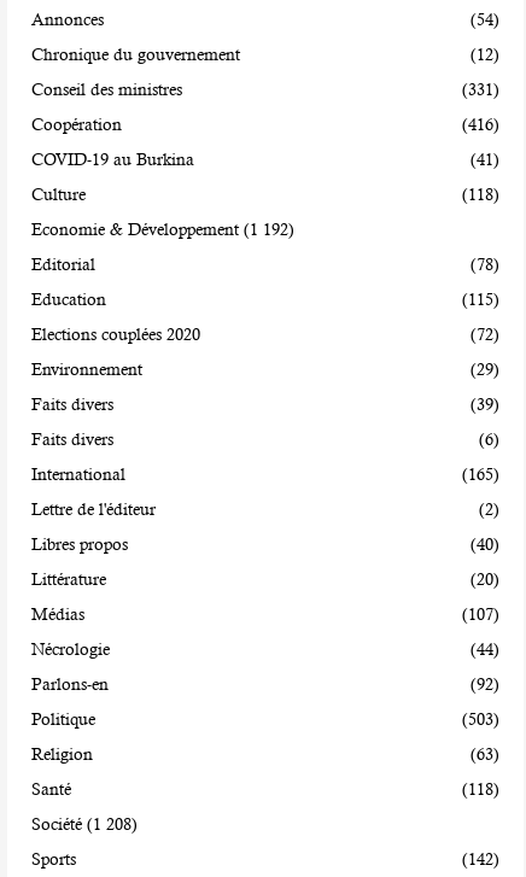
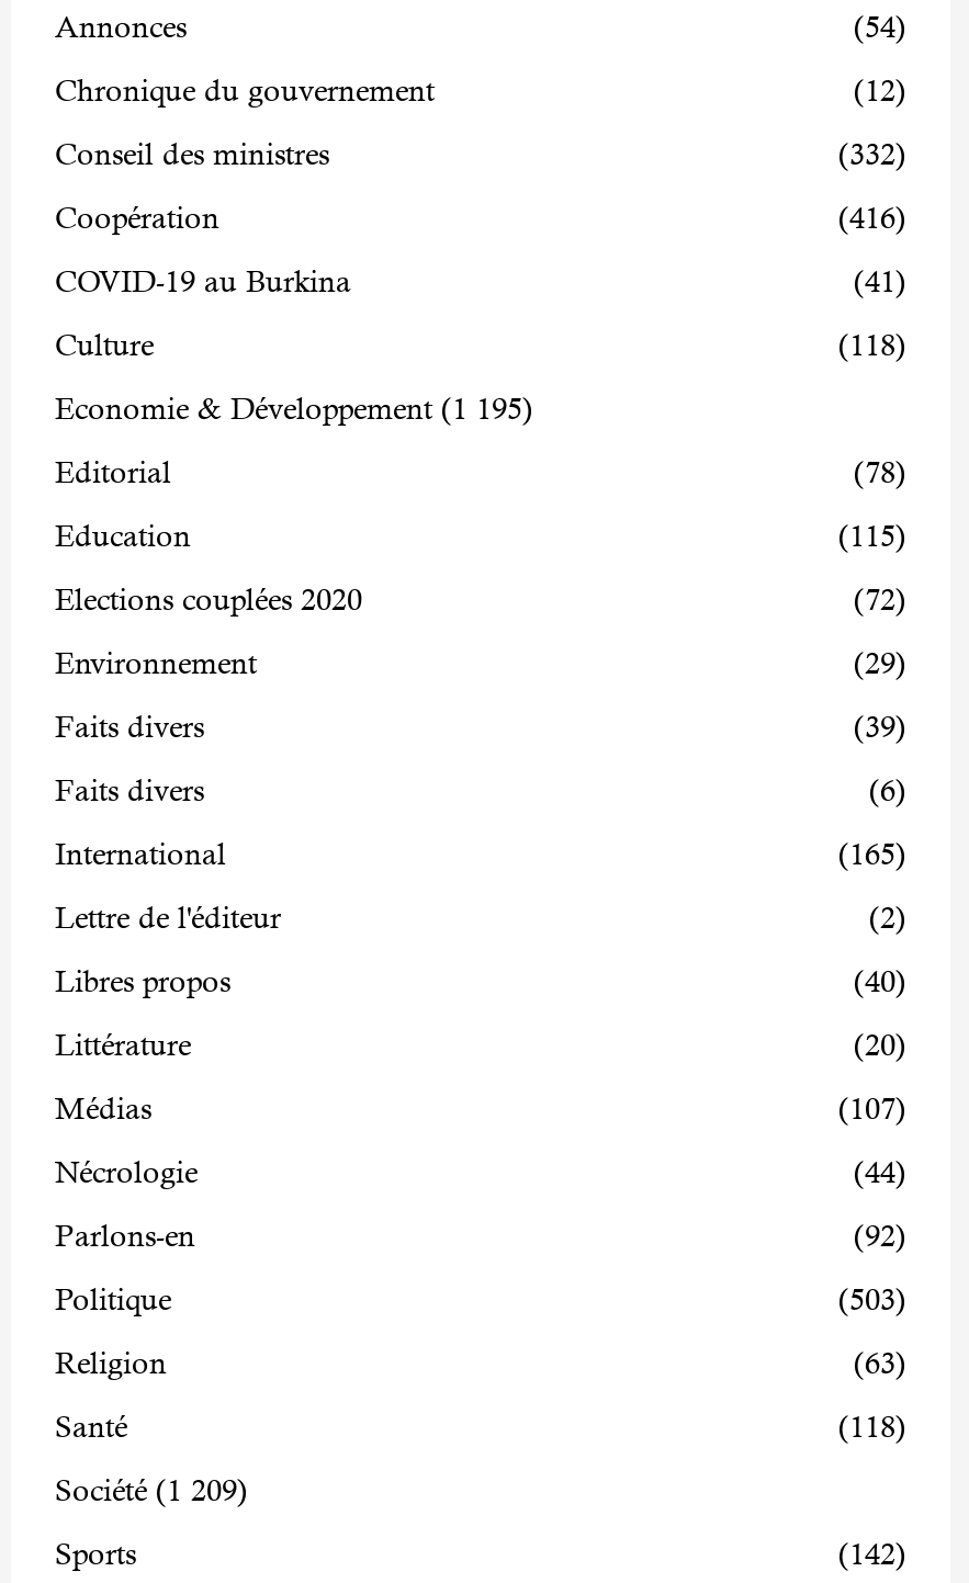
[462,80,499,99] (331) -> [838,136,906,172] (332)
[31,220,294,239] Economie & Développement (1 192) -> [55,391,533,426] Economie & Développement (1 195)
[31,815,138,834] Société (1 208) -> [55,1473,248,1508] Société (1 209)

